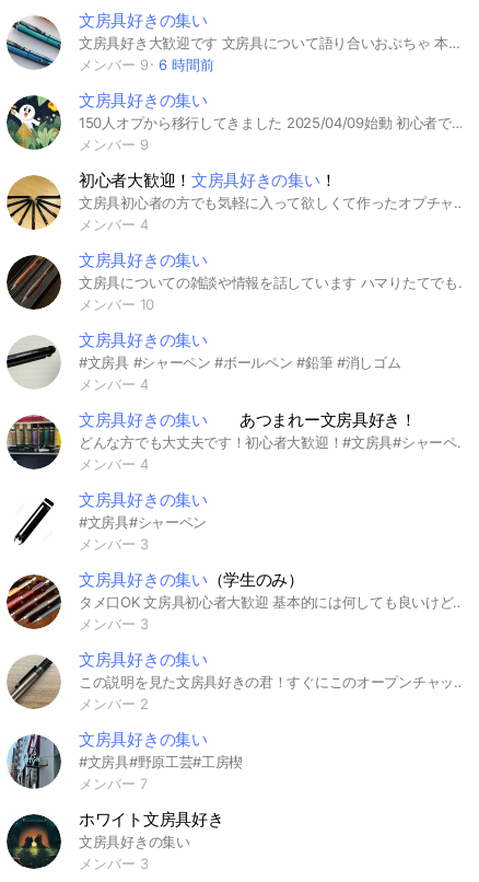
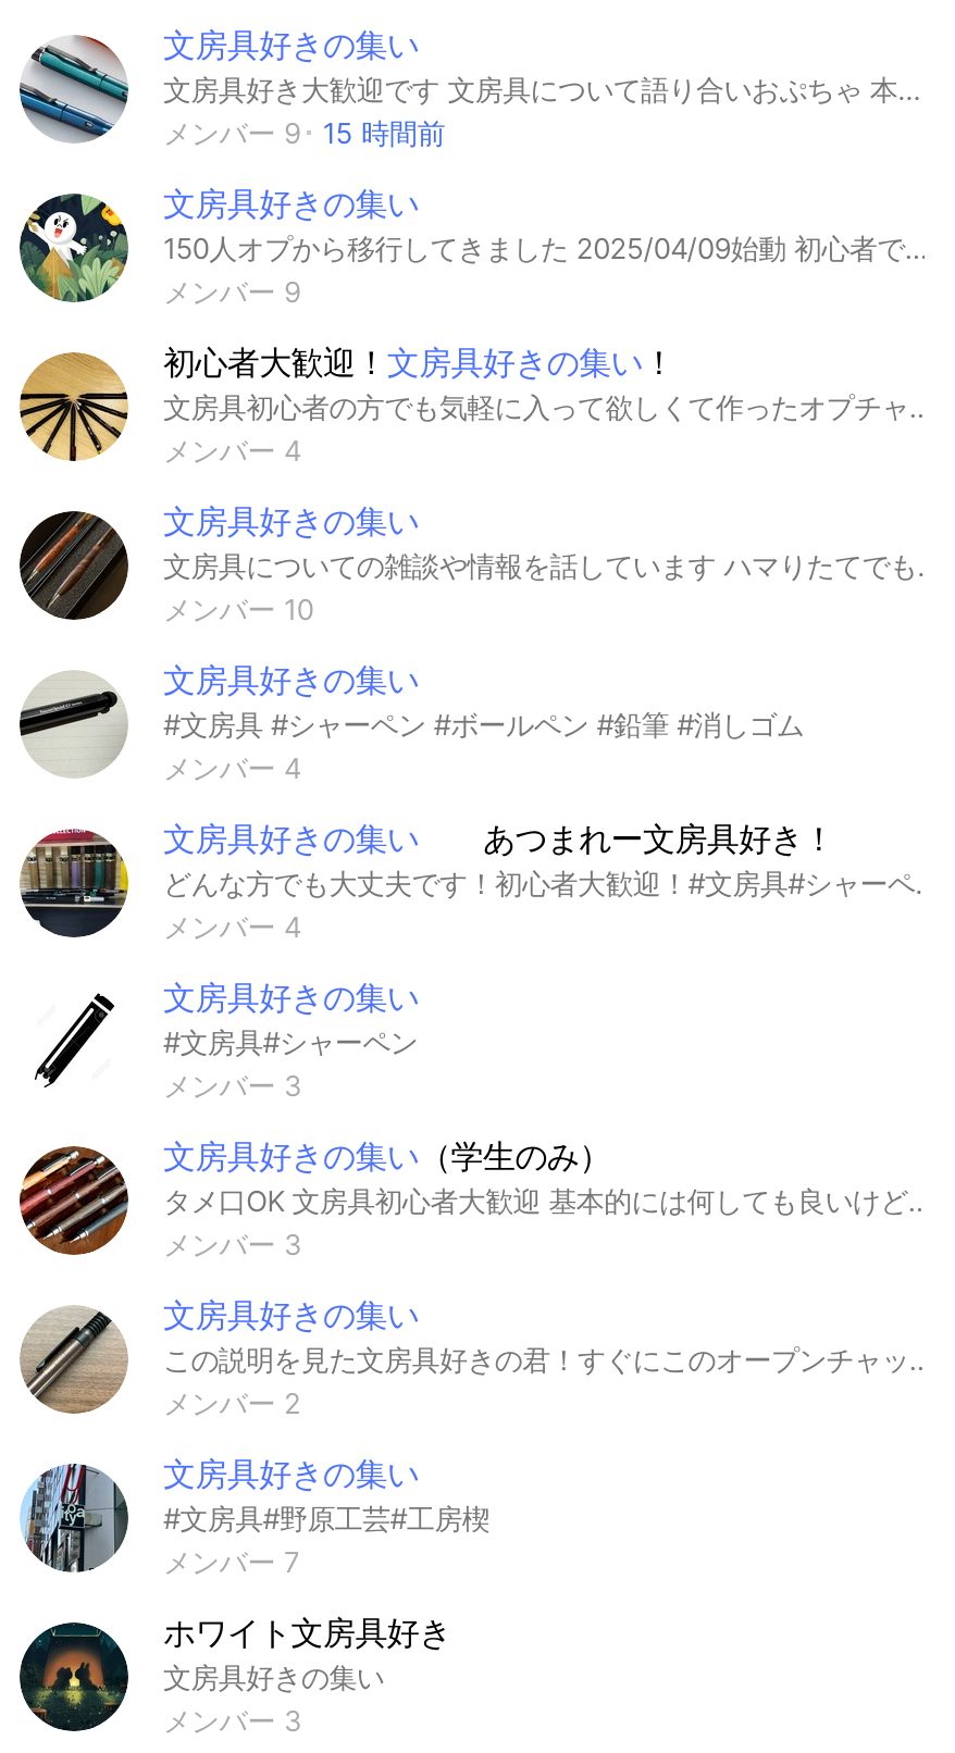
[79,56,214,73] メンバー 9 6 時間前 -> [163,115,446,150] メンバー 9 15 時間前

